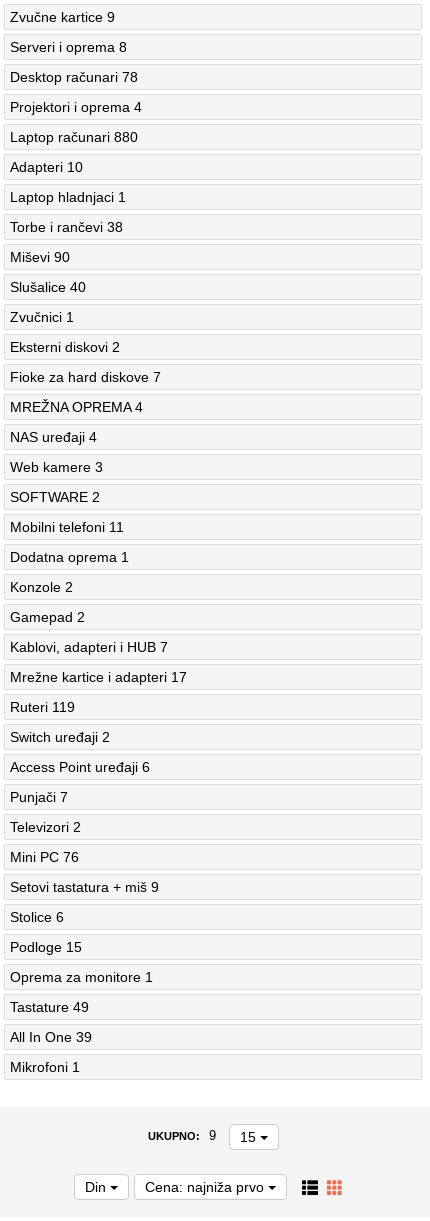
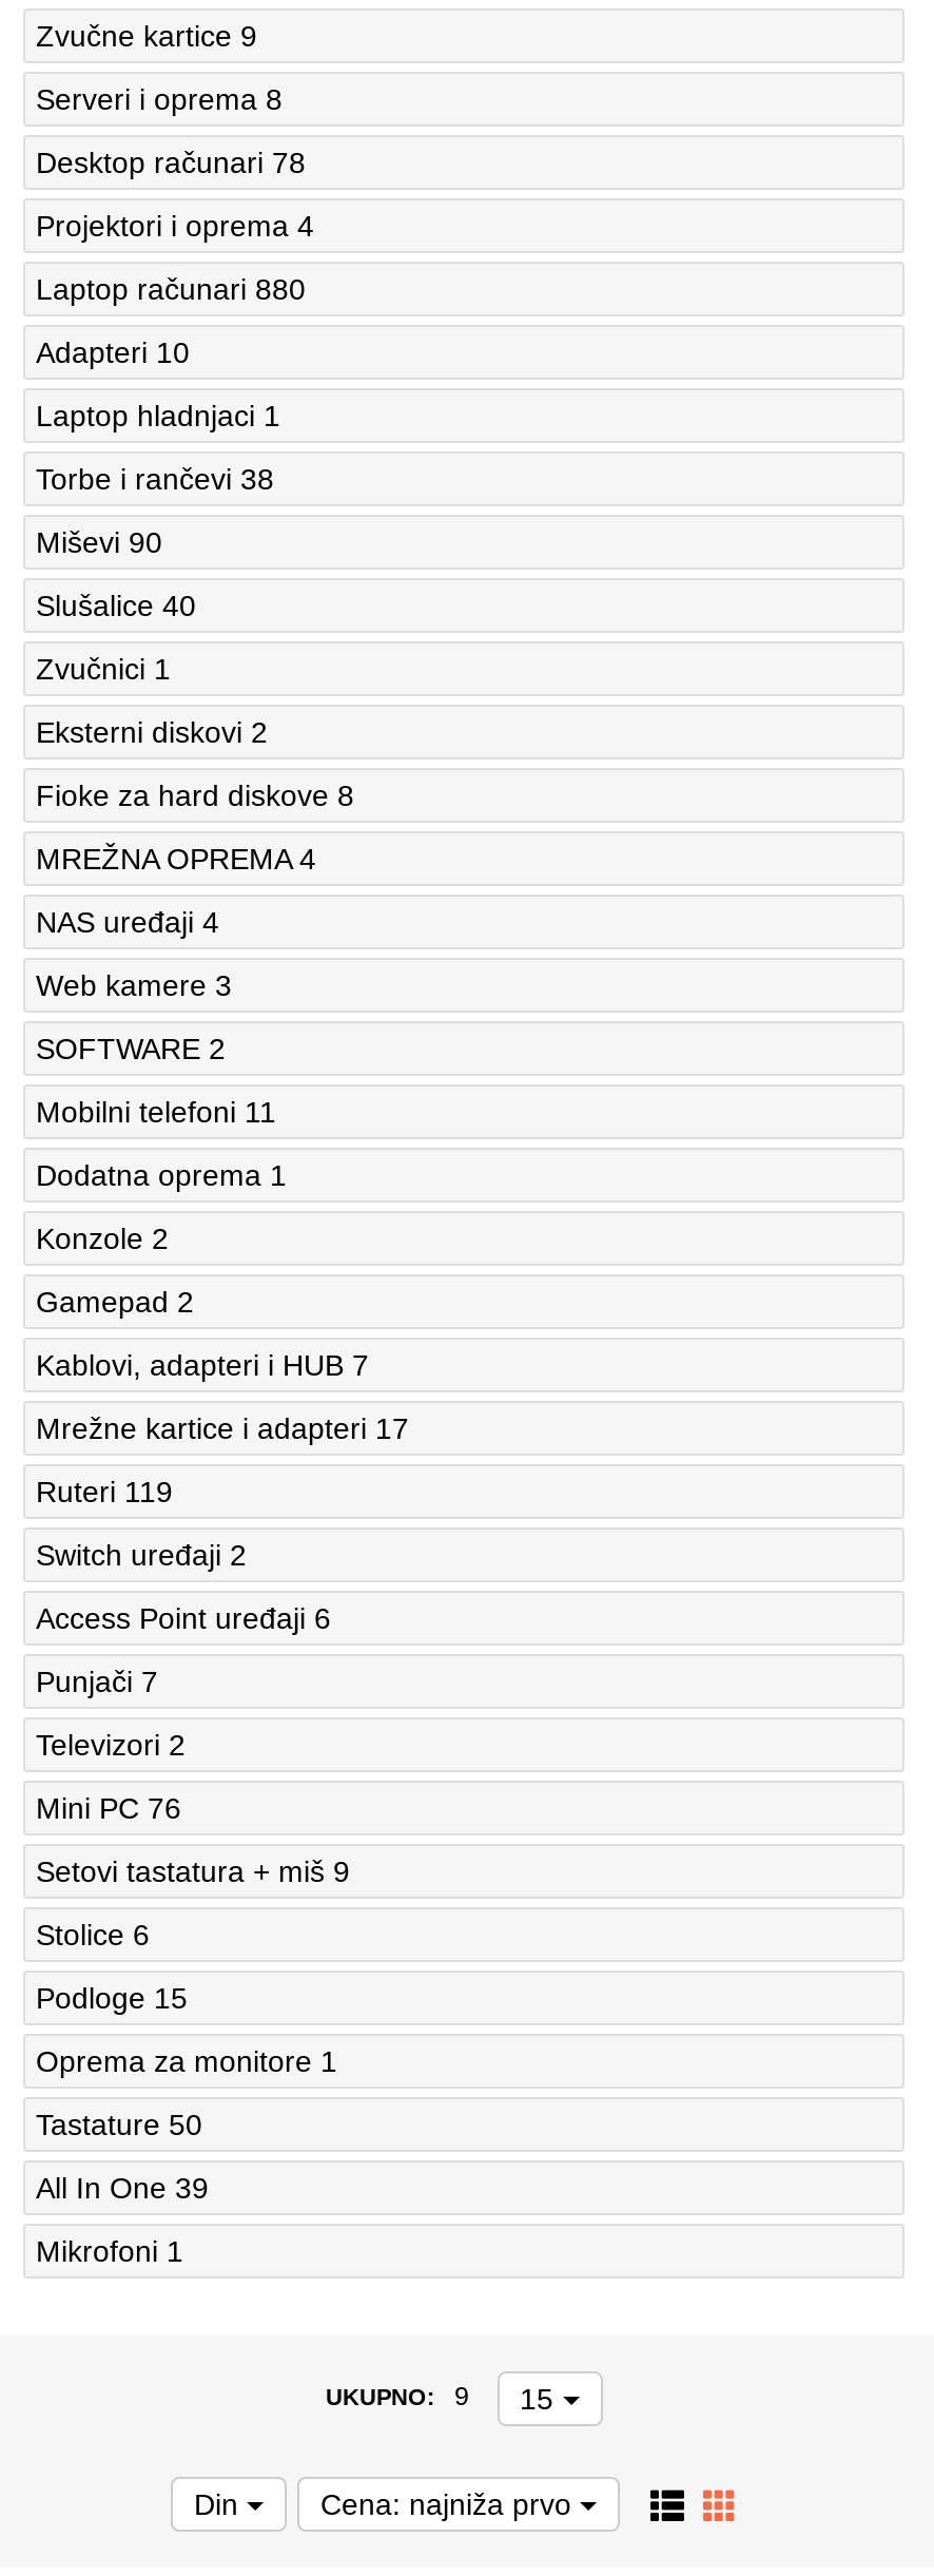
[10,369,161,385] Fioke za hard diskove 7 -> [36,778,354,812] Fioke za hard diskove 8
[10,999,89,1015] Tastature 49 -> [36,2108,202,2141] Tastature 50

